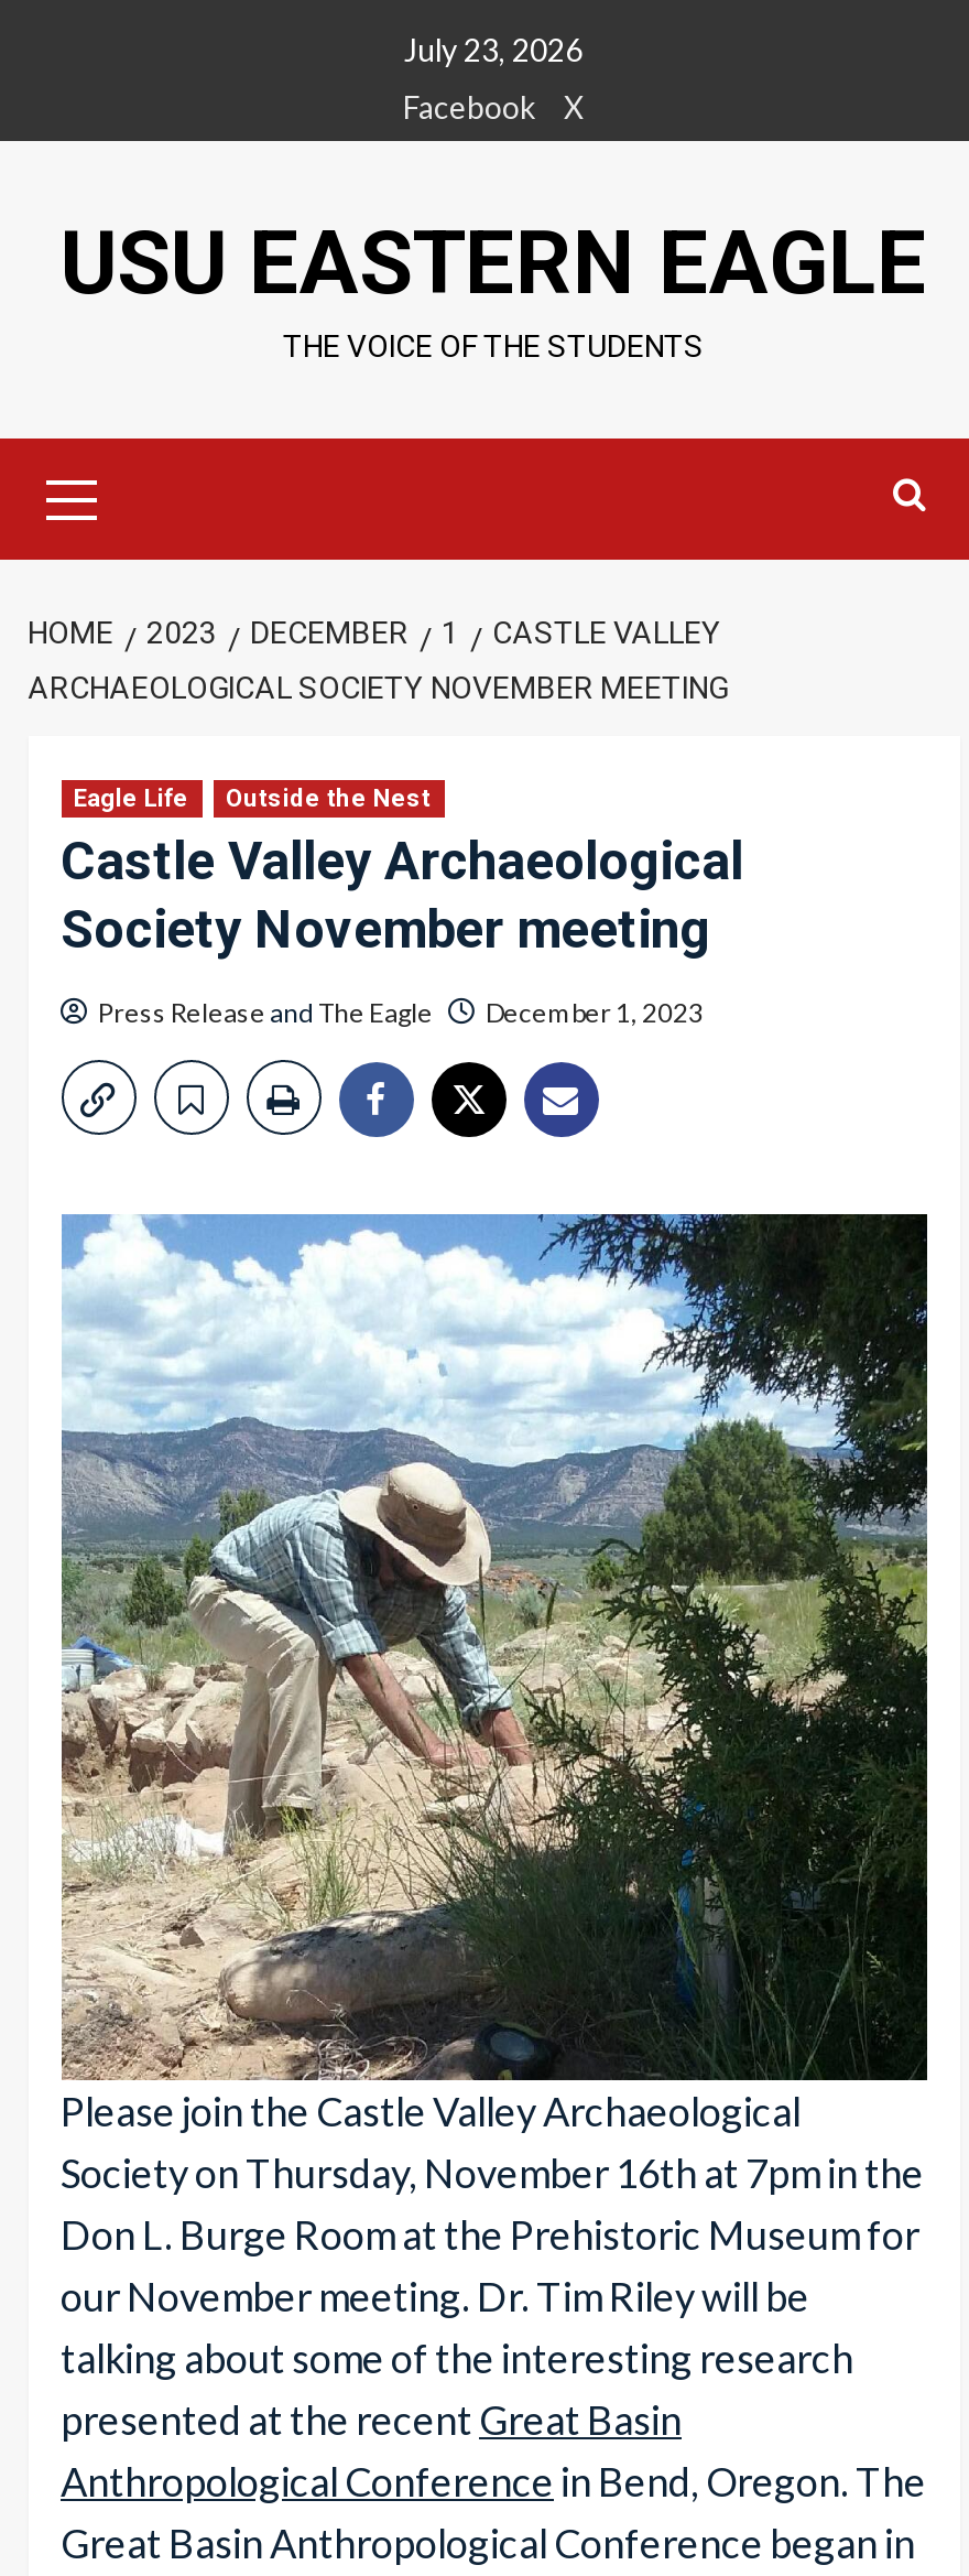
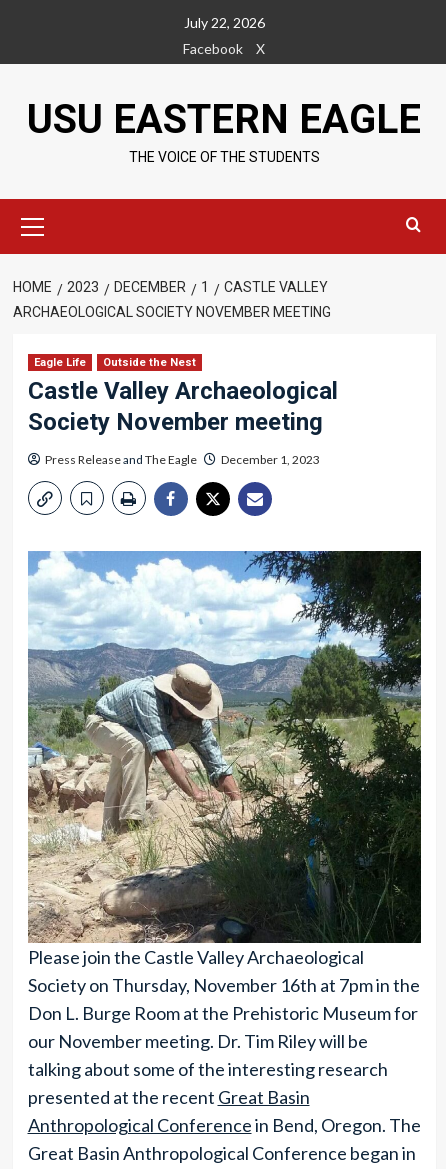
[404,31,583,68] July 23, 2026 -> [183,14,264,31] July 22, 2026

